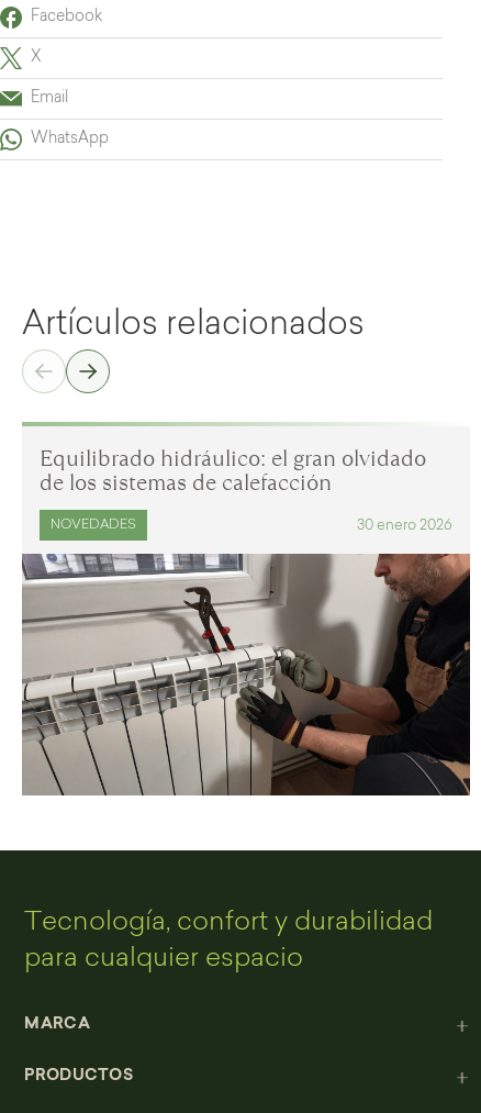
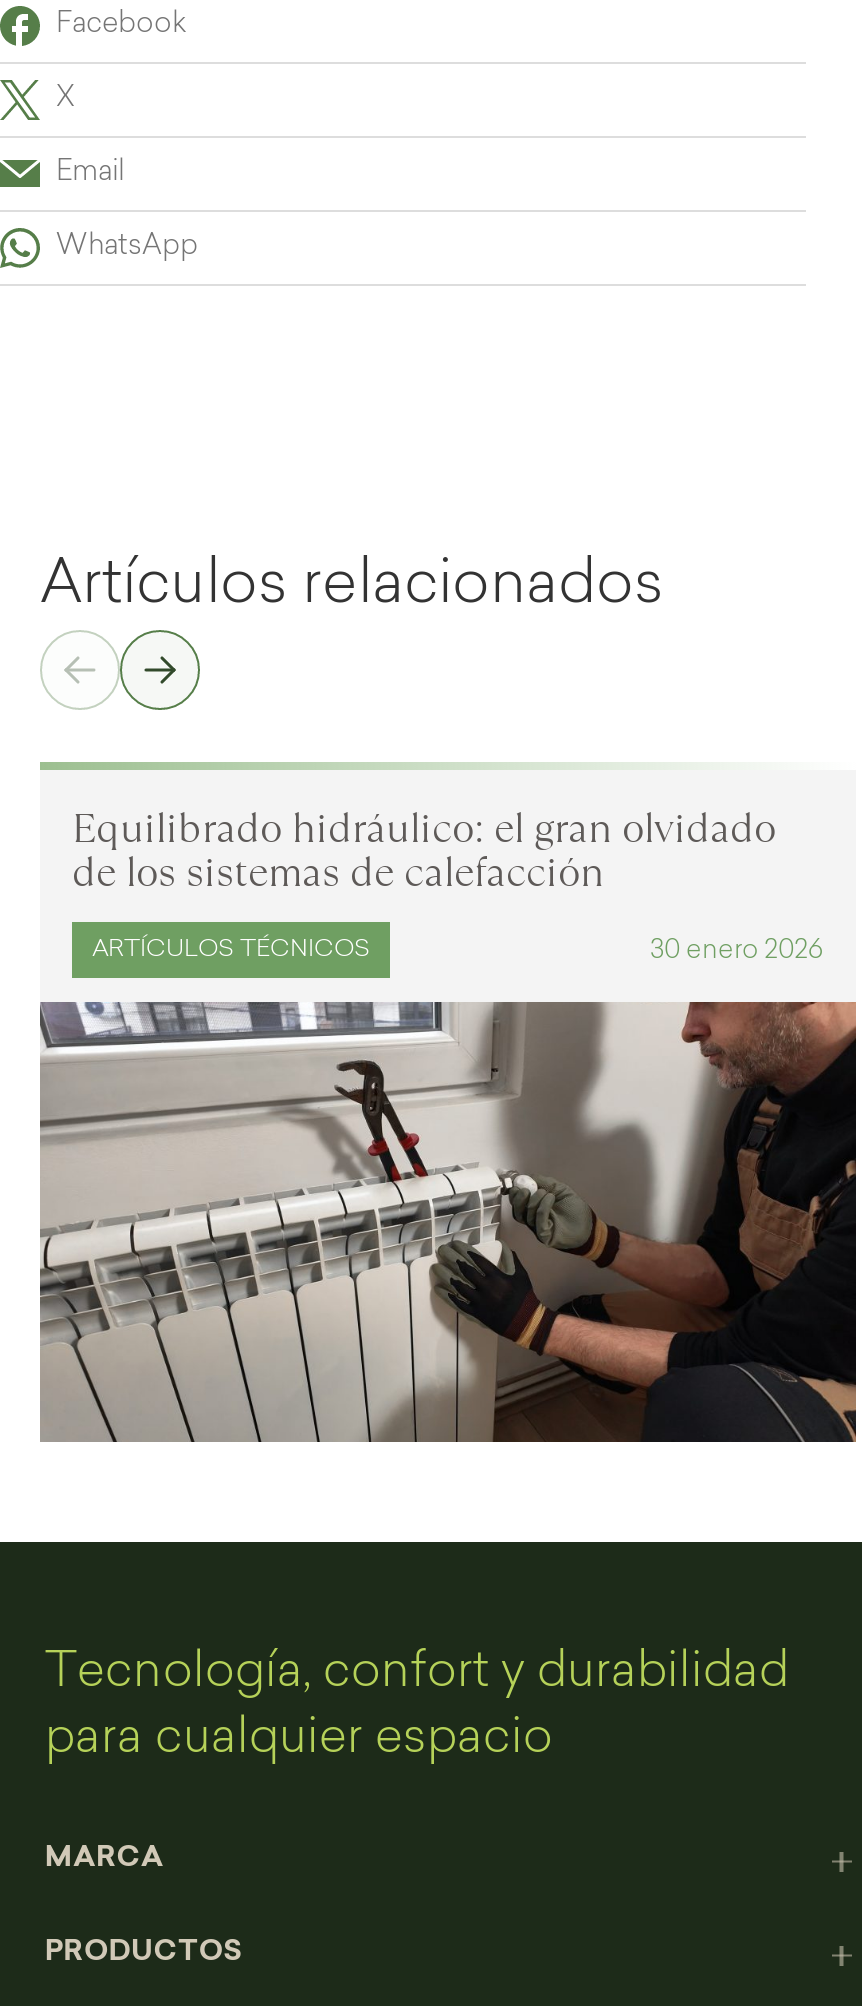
[51,519,136,532] NOVEDADES -> [92,938,370,962] ARTÍCULOS TÉCNICOS

